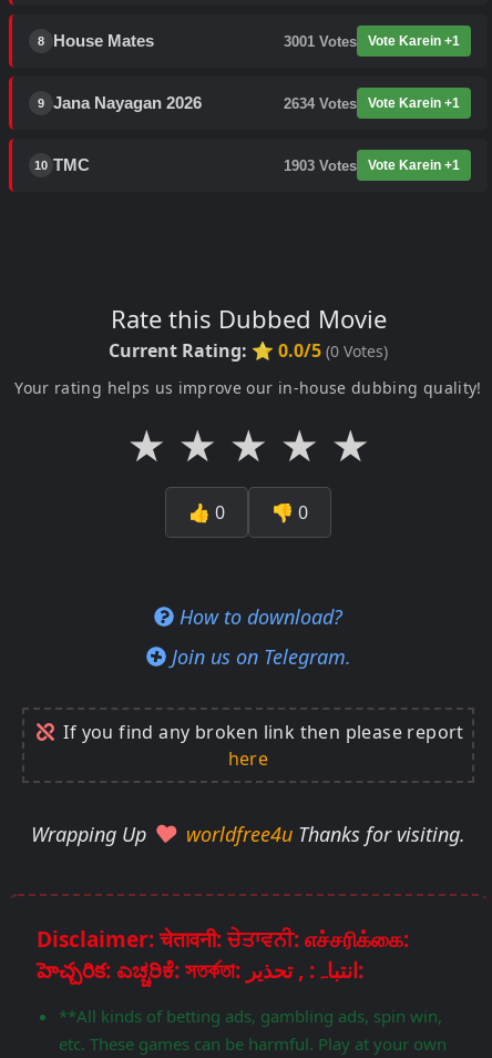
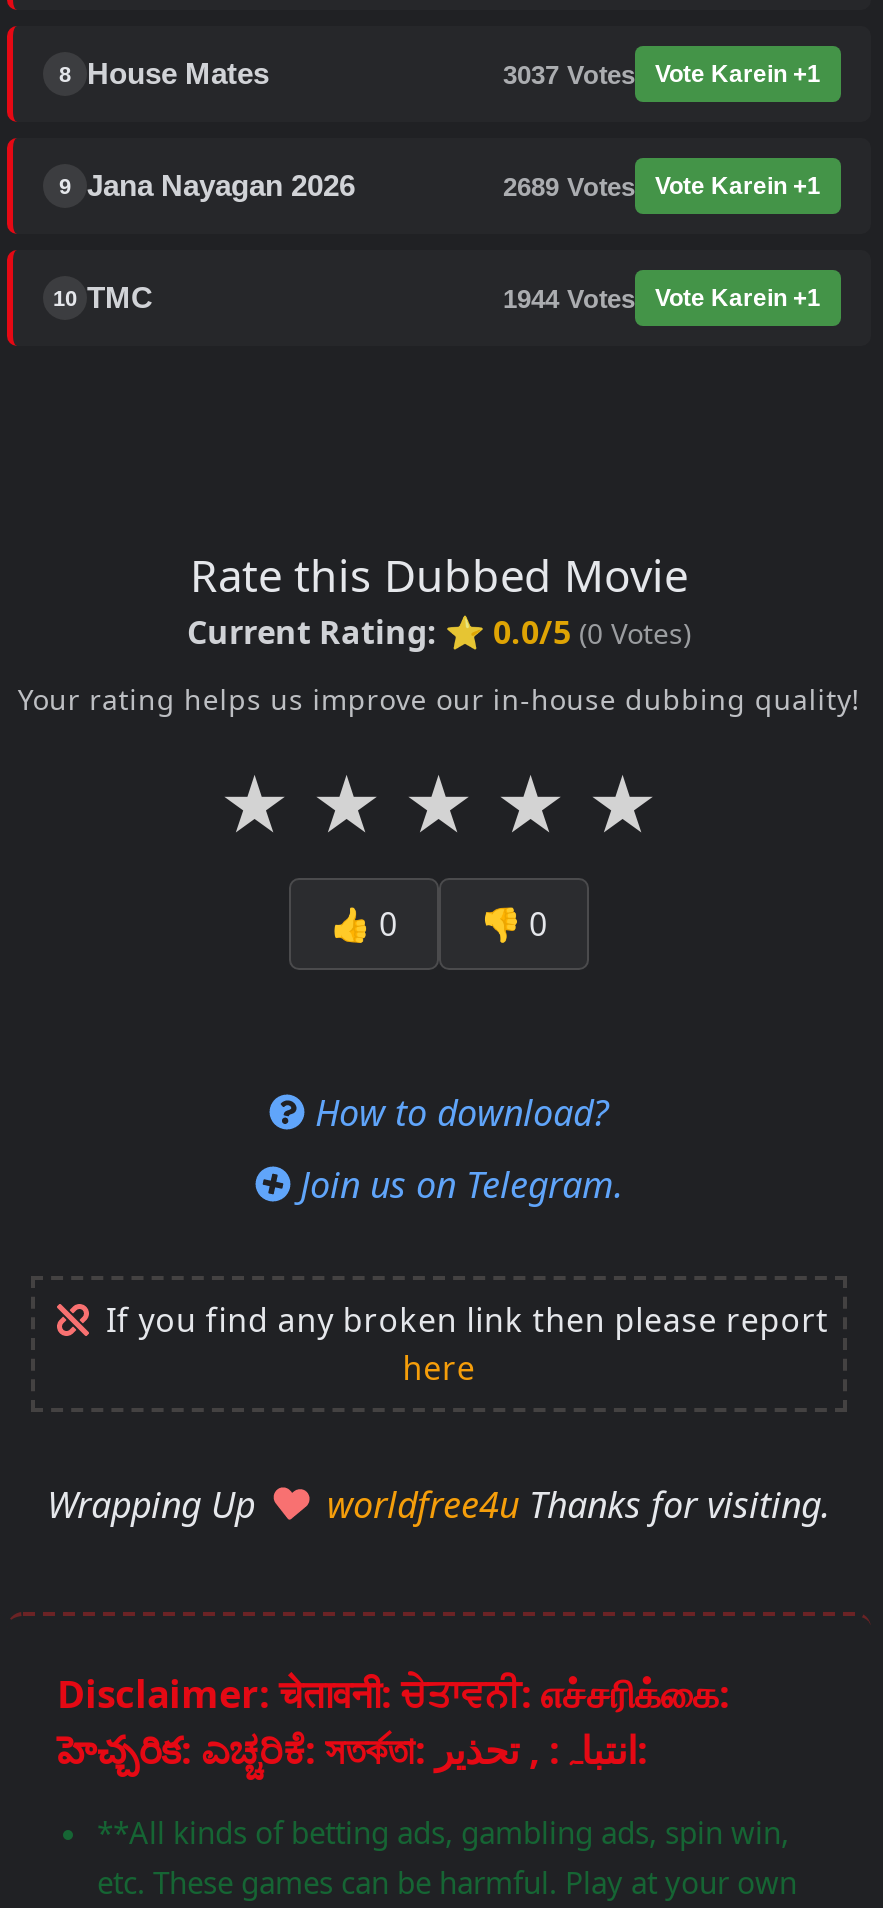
[284,33,460,49] 3001 Votes Vote Karein +1 -> [503,59,821,89] 3037 Votes Vote Karein +1
[284,95,460,111] 2634 Votes Vote Karein +1 -> [503,171,821,201] 2689 Votes Vote Karein +1
[284,157,460,174] 1903 Votes Vote Karein +1 -> [503,283,821,313] 1944 Votes Vote Karein +1

